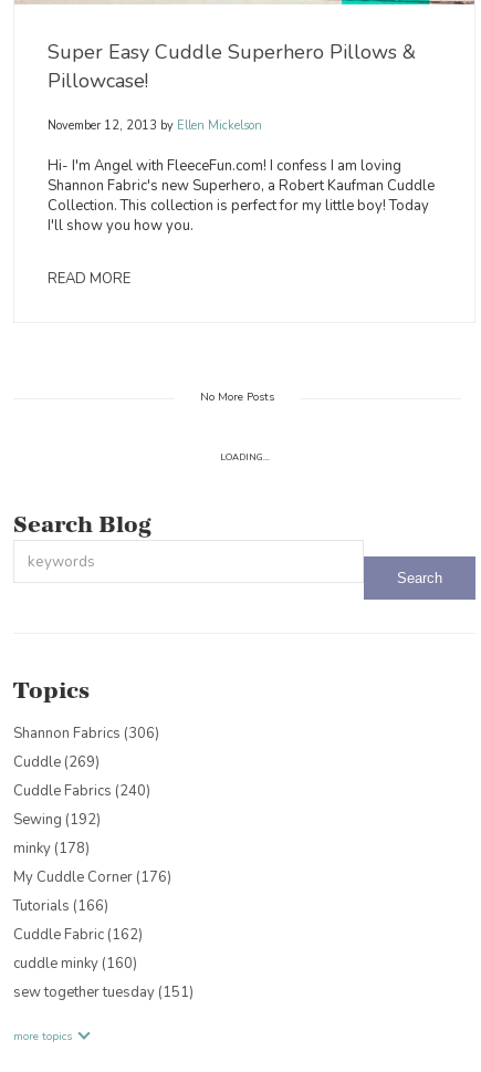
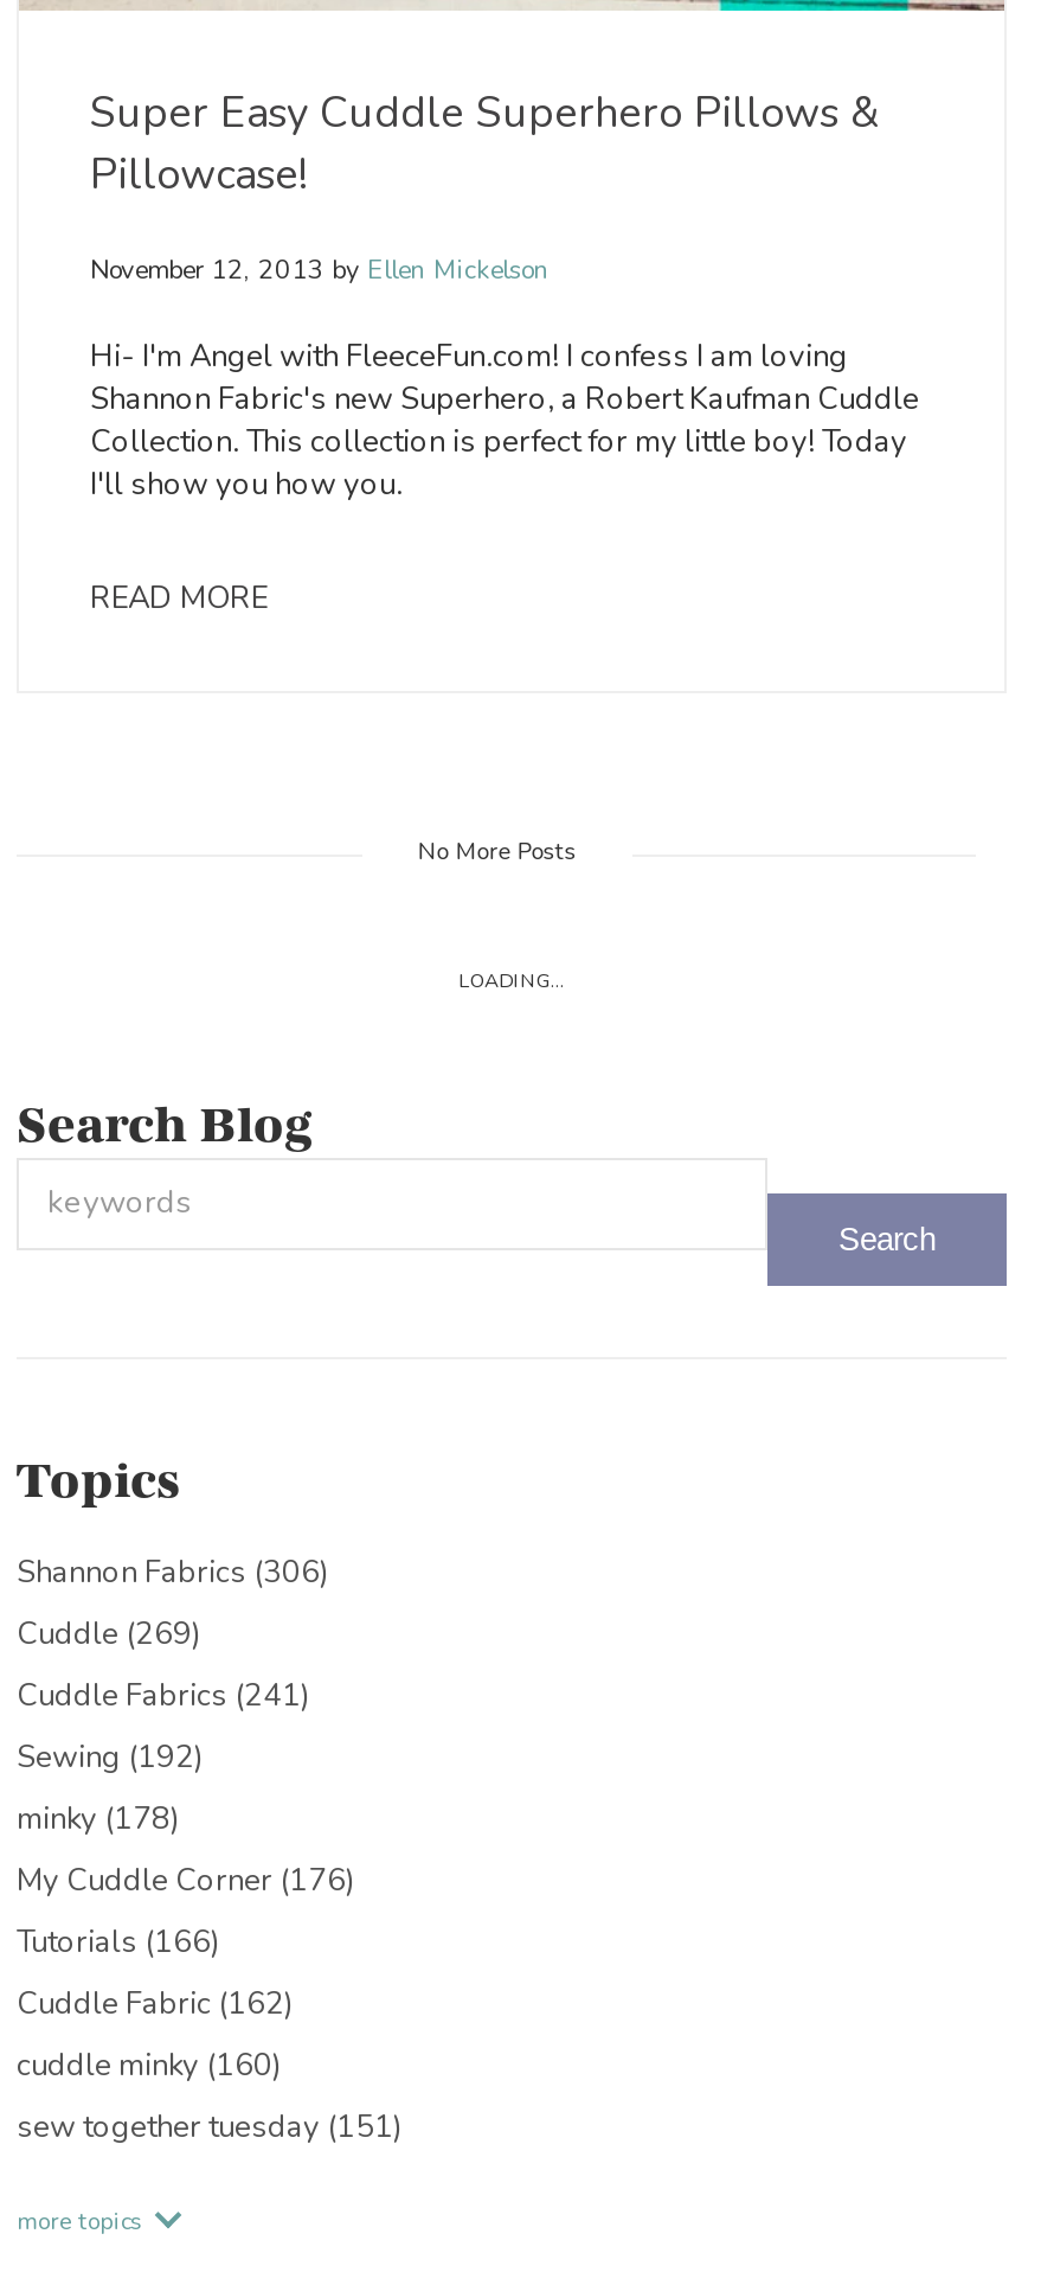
[13,781,150,801] Cuddle Fabrics (240) -> [17,1674,310,1717] Cuddle Fabrics (241)

